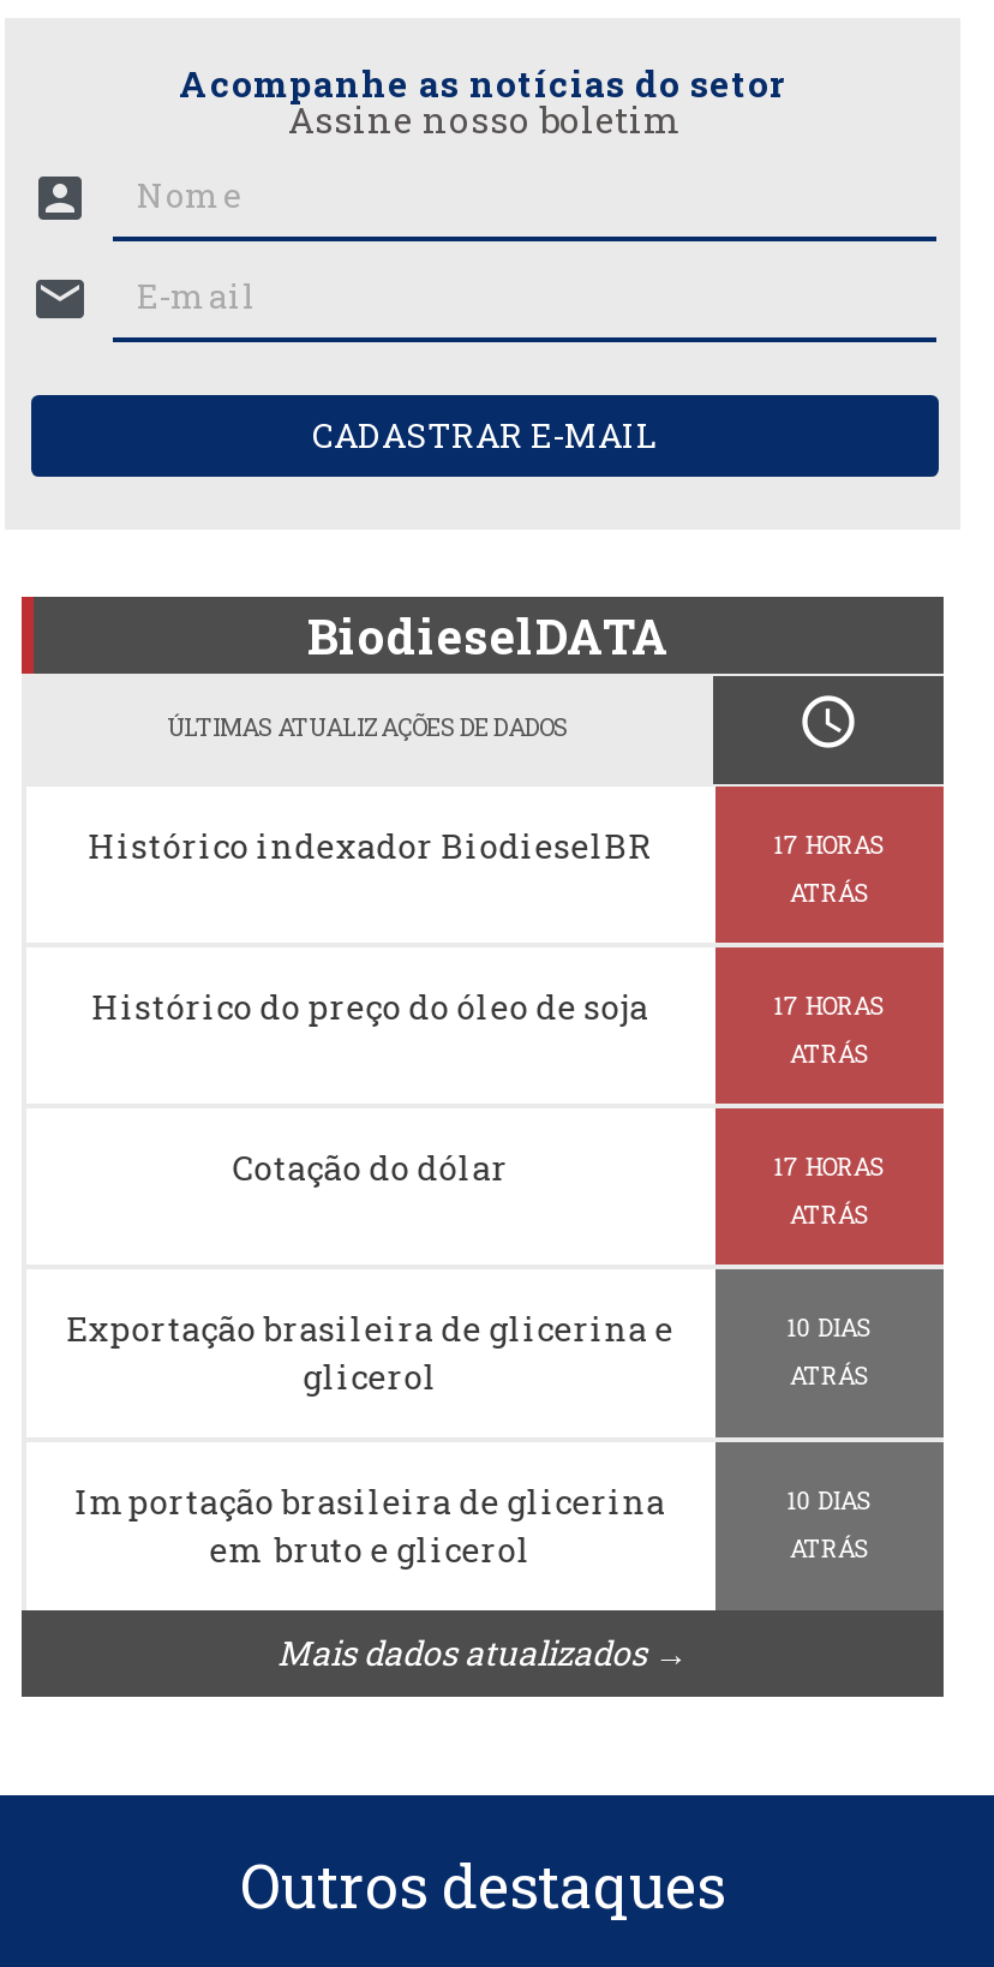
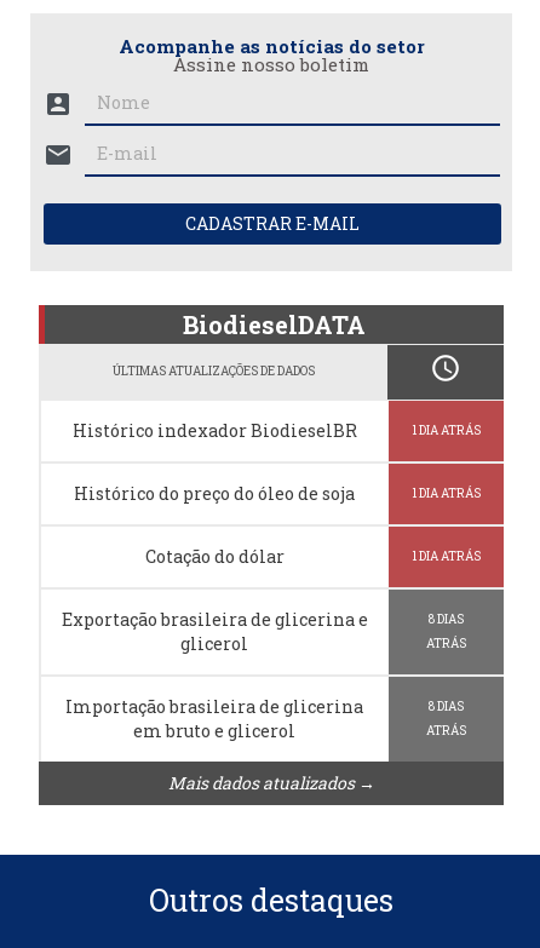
[774,829,884,909] 17 HORAS | ATRÁS -> [411,422,480,438] 1 DIA ATRÁS
[774,990,884,1069] 17 HORAS | ATRÁS -> [411,485,480,501] 1 DIA ATRÁS
[774,1151,884,1230] 17 HORAS | ATRÁS -> [411,548,480,564] 1 DIA ATRÁS
[787,1312,871,1343] 10 DIAS -> [428,611,463,627] 8 DIAS
[787,1485,871,1516] 10 DIAS -> [428,698,463,714] 8 DIAS

